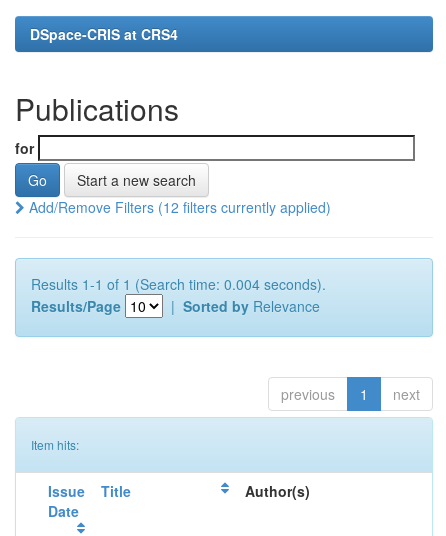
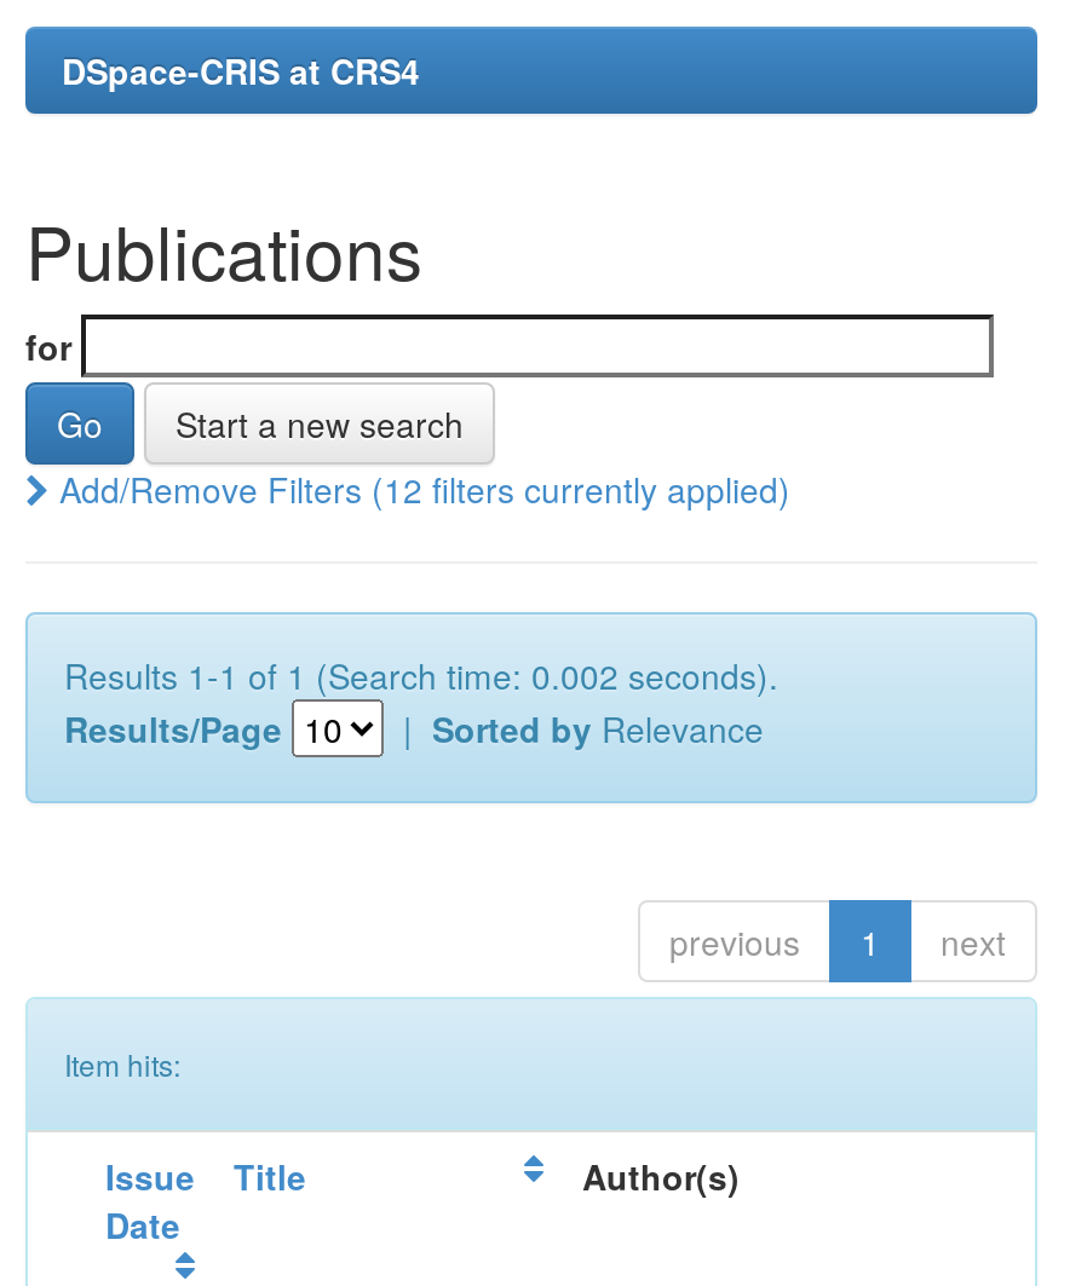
[31,274,326,294] Results 1-1 of 1 (Search time: 0.004 seconds). -> [64,651,778,699] Results 1-1 of 1 (Search time: 0.002 seconds).

